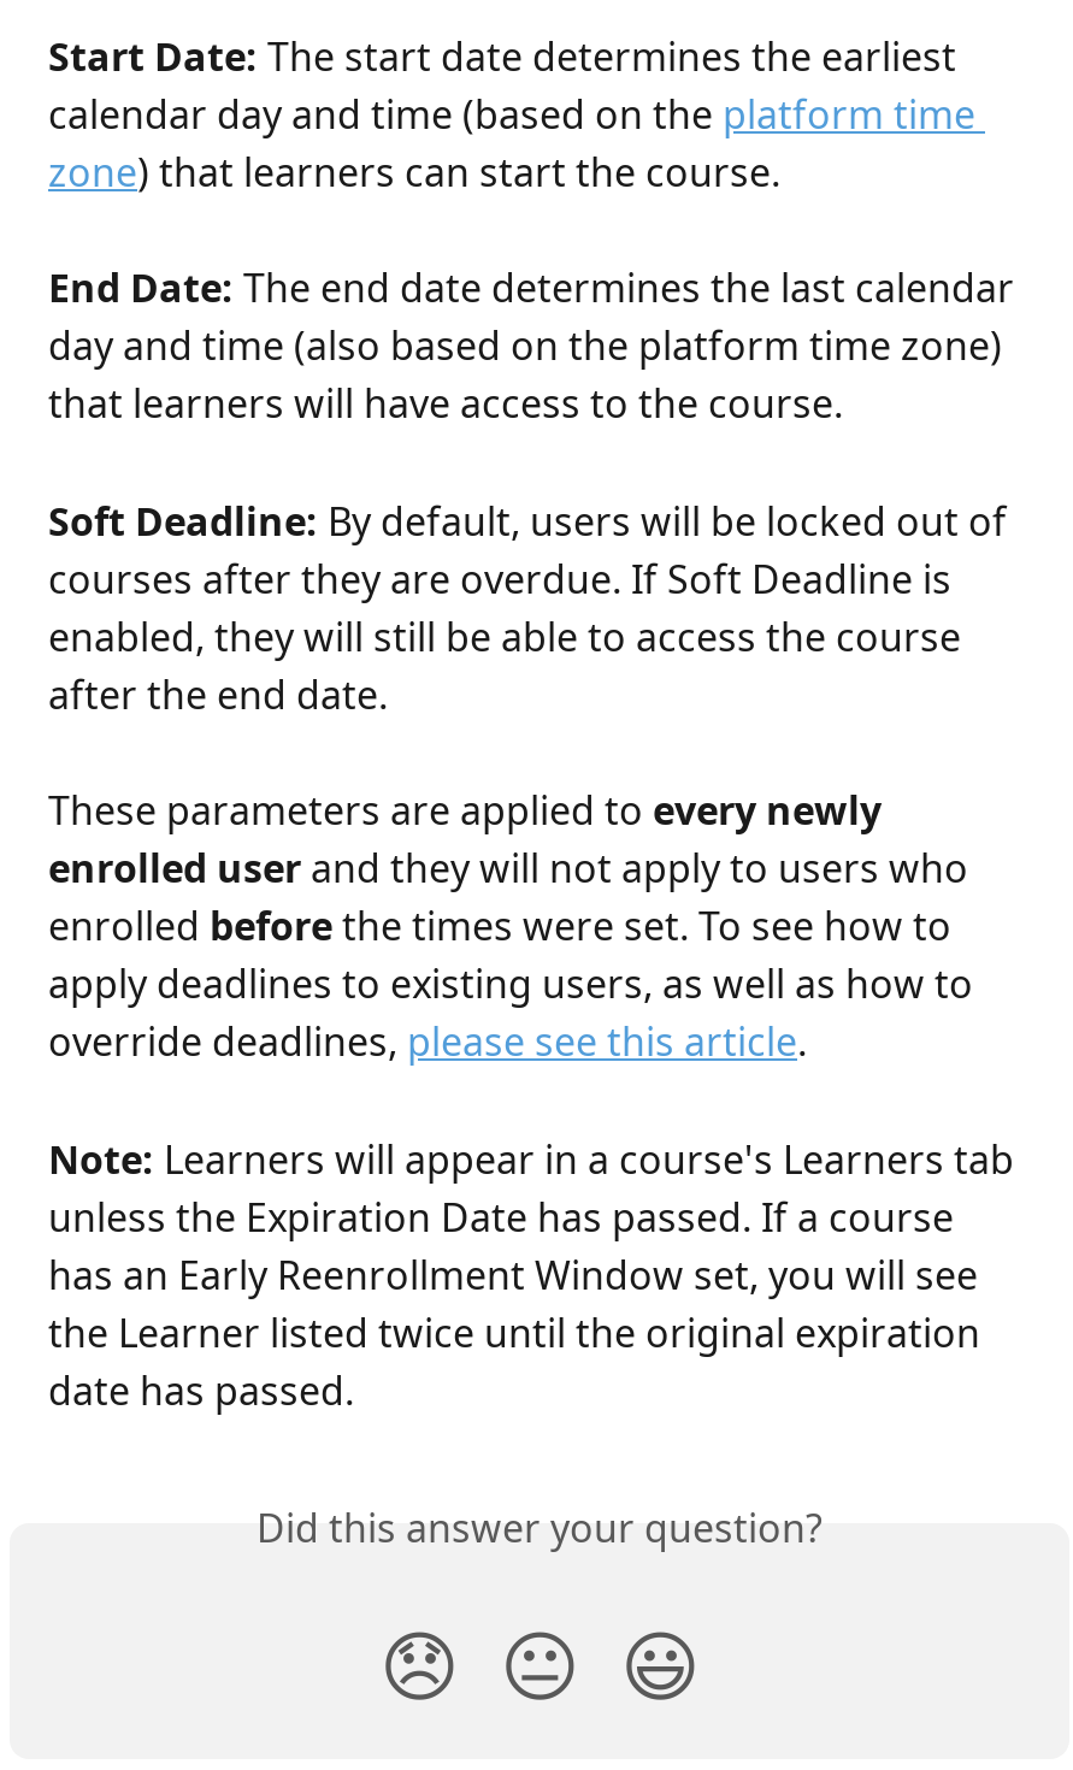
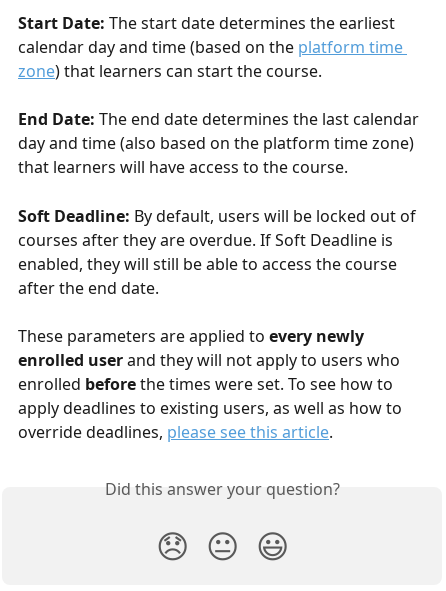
[48,1132,1024,1416] Note: Learners will appear in a course's Learners tab | unless the Expiration Date has passed. If a course | has an Early Reenrollment Window set, you will see | the Learner listed twice until the original expiration | date has passed. -> none

